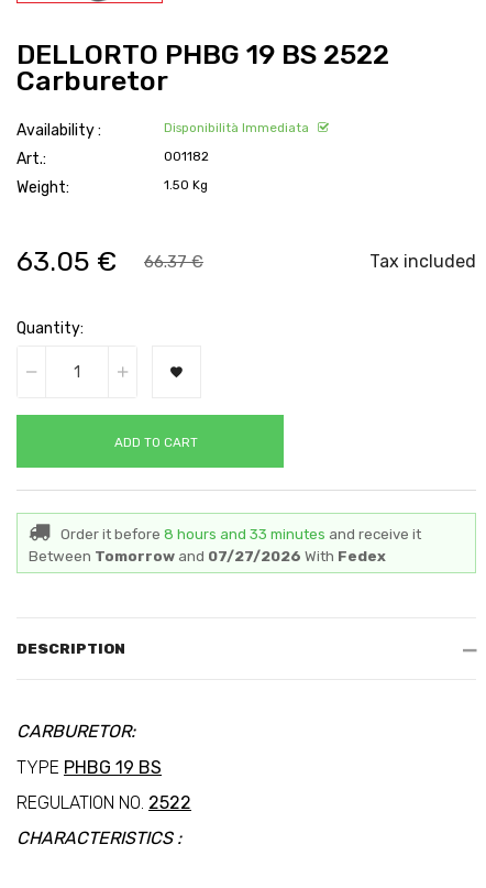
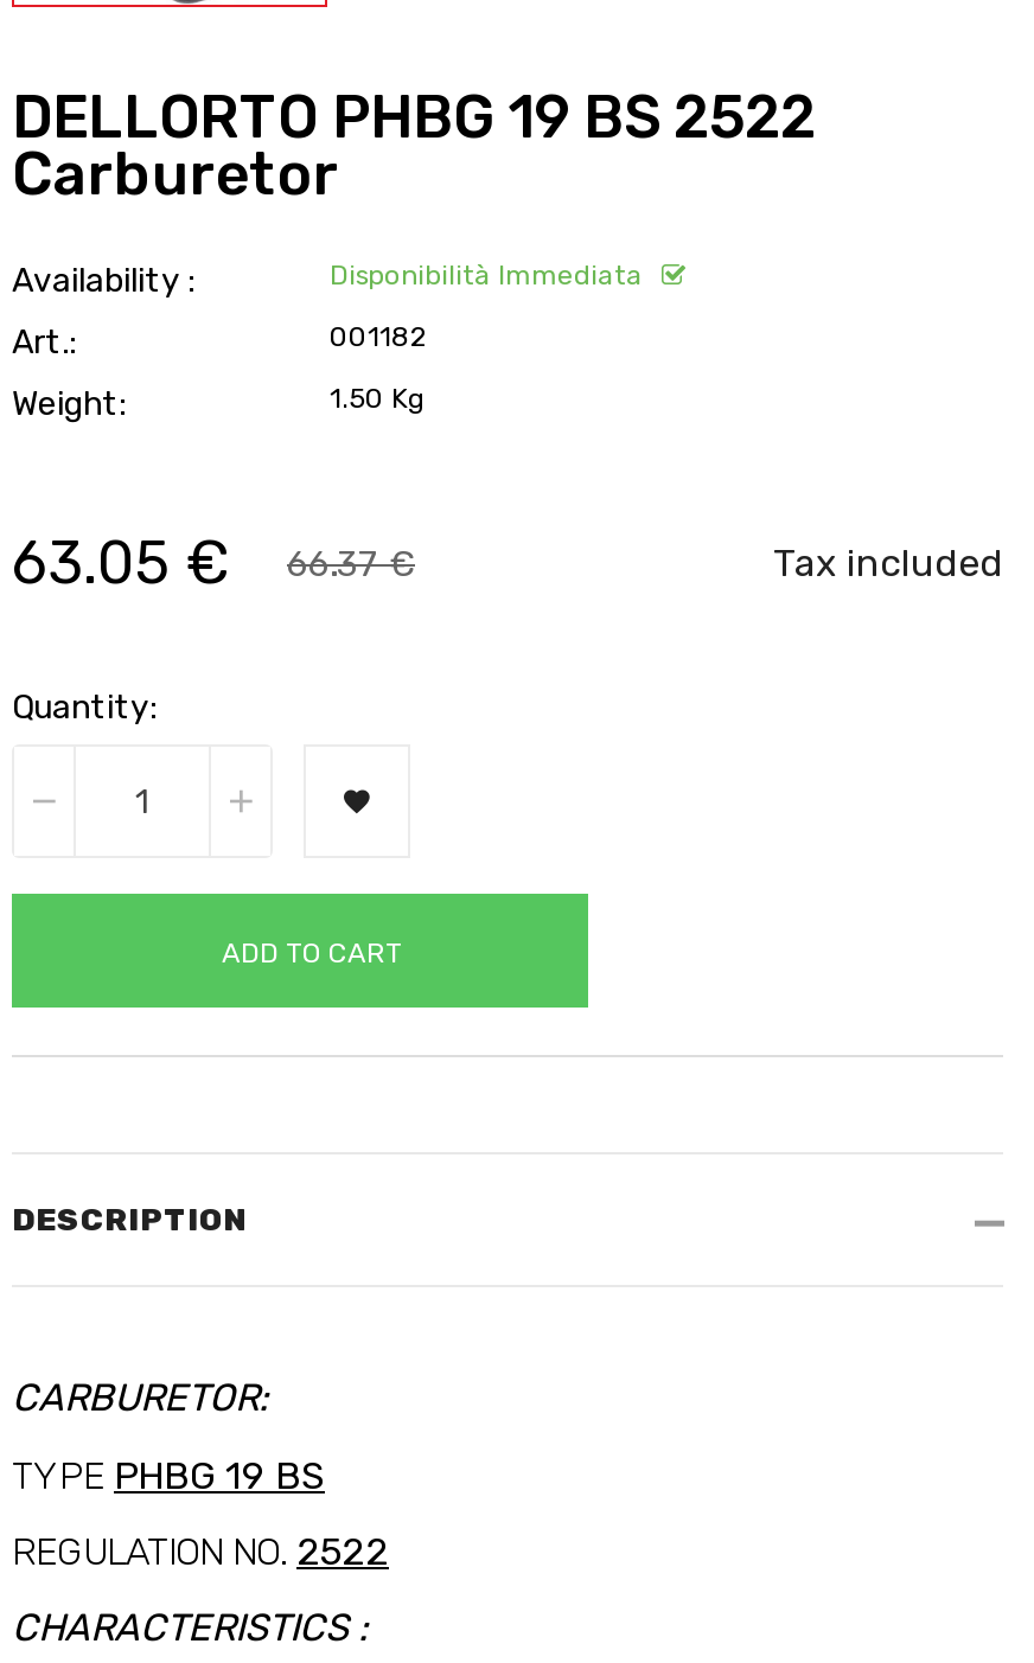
[16,513,476,573] [image] | Order it before 8 hours and 33 minutes and receive it | between tomorrow and 07/27/2026 | with Fedex -> none

